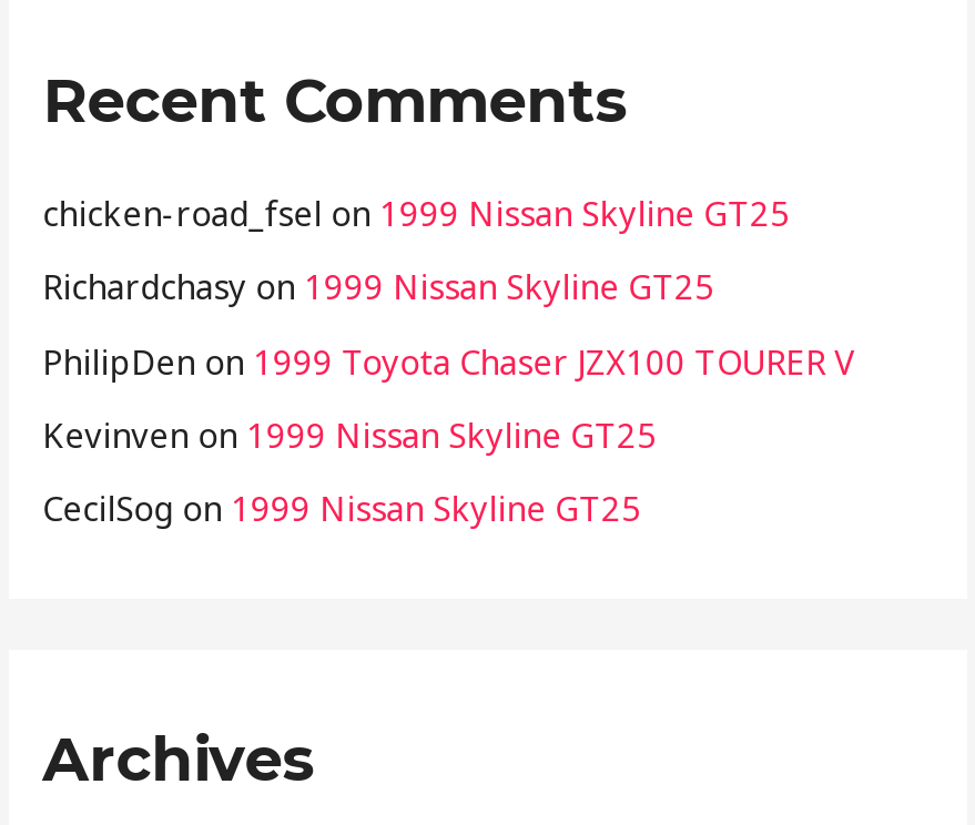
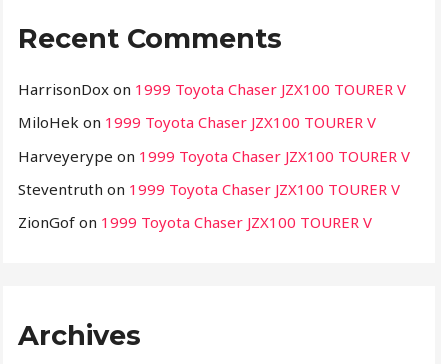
[42,191,790,236] chicken-road_fsel on 1999 Nissan Skyline GT25 -> [18,79,406,99] HarrisonDox on 1999 Toyota Chaser JZX100 TOURER V
[42,265,715,309] Richardchasy on 1999 Nissan Skyline GT25 -> [18,112,376,132] MiloHek on 1999 Toyota Chaser JZX100 TOURER V
[42,339,854,383] PhilipDen on 1999 Toyota Chaser JZX100 TOURER V -> [18,146,410,166] Harveyerype on 1999 Toyota Chaser JZX100 TOURER V
[42,412,657,457] Kevinven on 1999 Nissan Skyline GT25 -> [18,179,400,199] Steventruth on 1999 Toyota Chaser JZX100 TOURER V
[42,486,641,530] CecilSog on 1999 Nissan Skyline GT25 -> [18,212,372,232] ZionGof on 1999 Toyota Chaser JZX100 TOURER V

